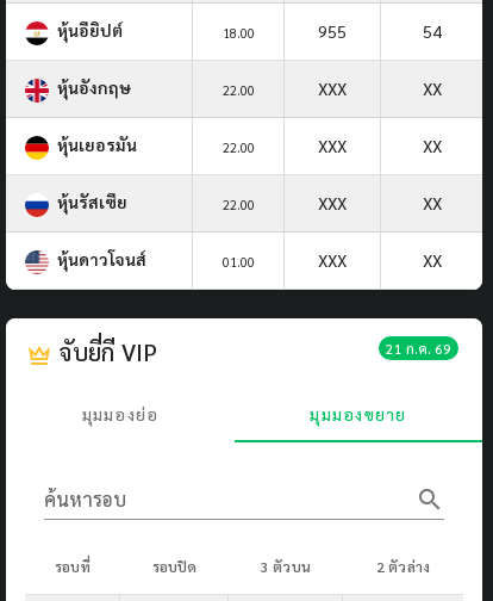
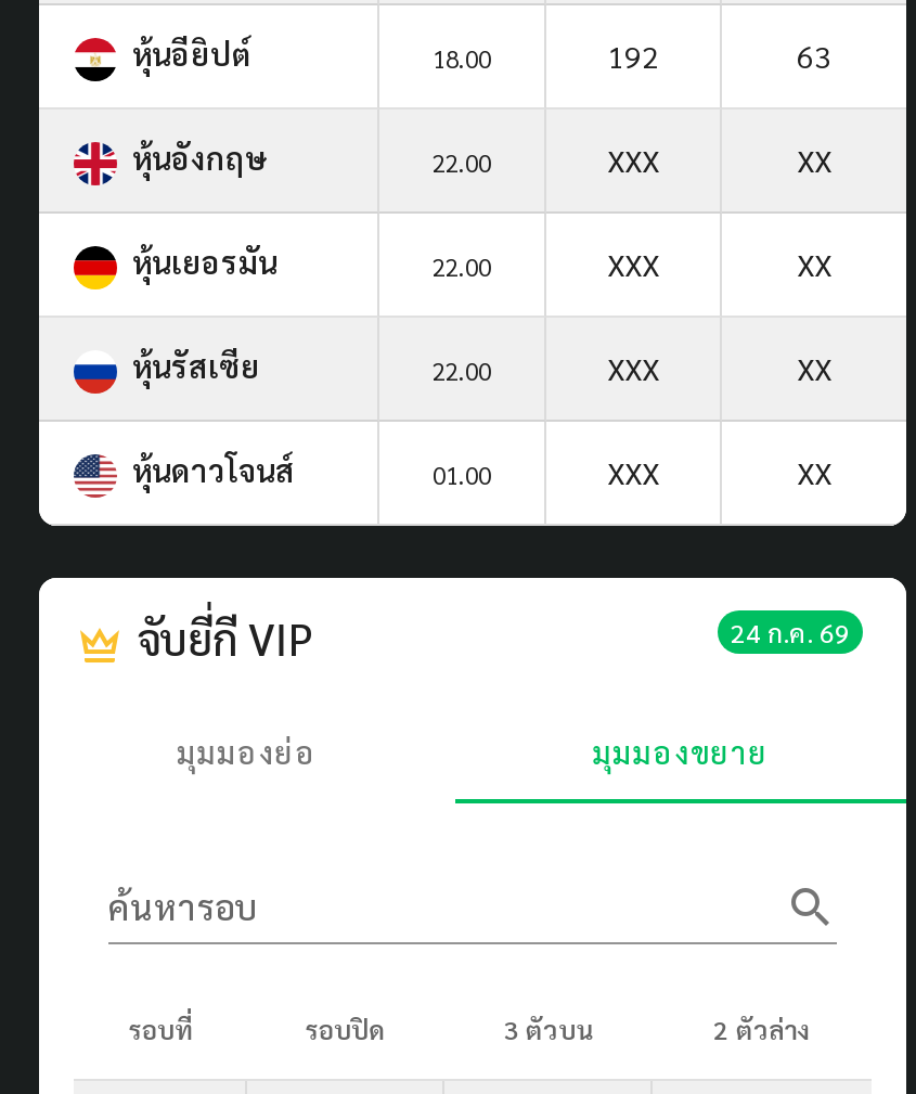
[318,20,347,41] 955 -> [607,35,659,74] 192
[422,20,441,41] 54 -> [797,35,831,74] 63
[386,338,451,357] 21 ก.ค. 69 -> [731,614,850,649] 24 ก.ค. 69

